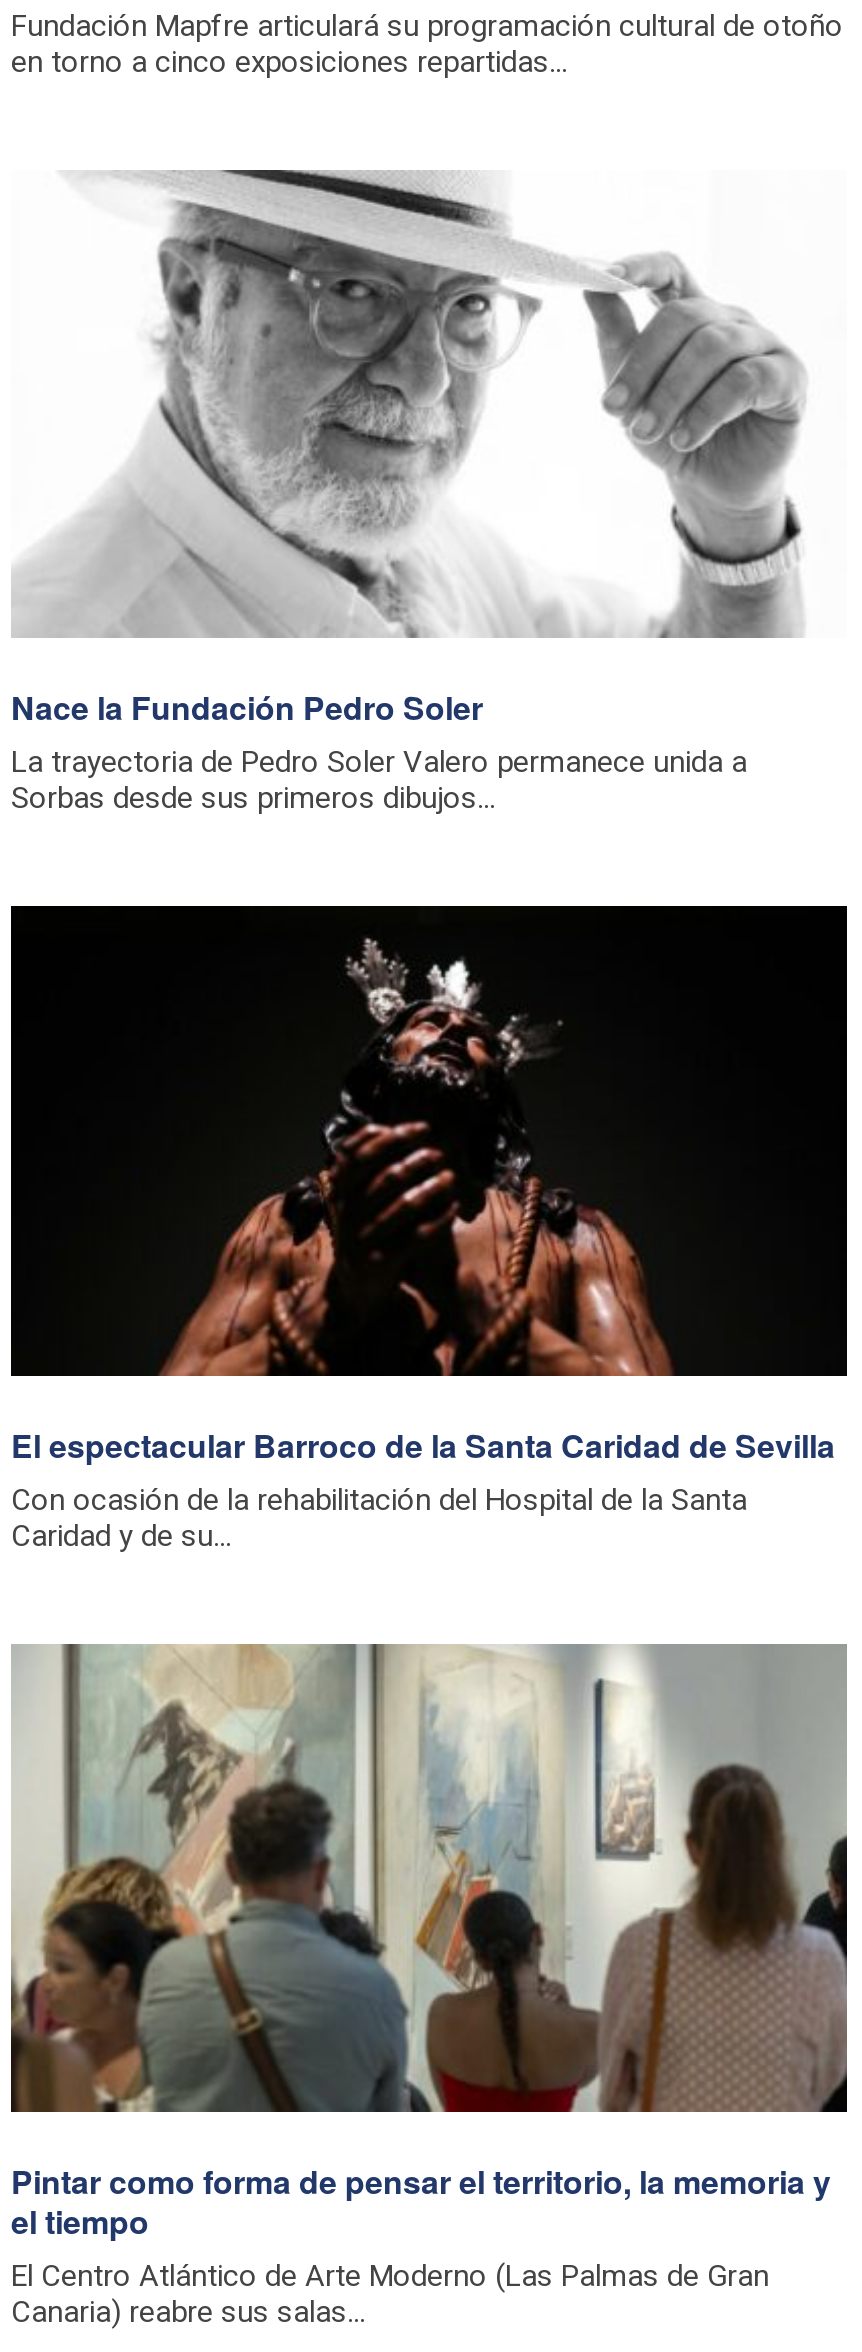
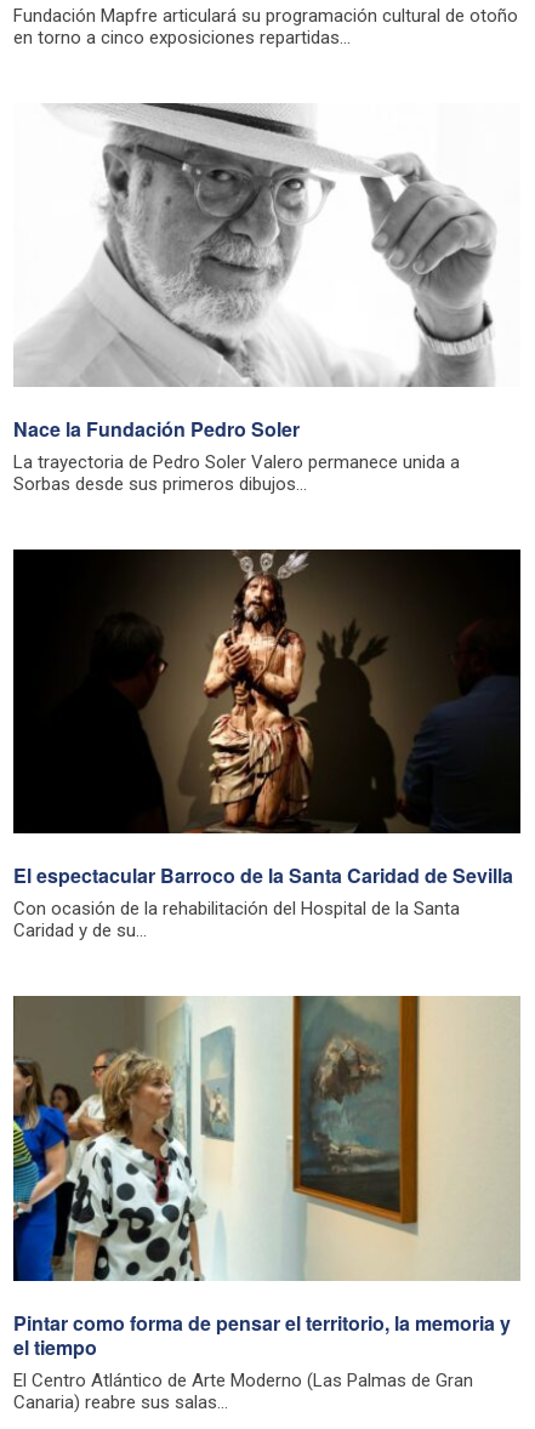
[157,904,817,1378] [image] -> [106,548,505,835] [image]
[9,1642,847,2114] [image] -> [12,995,519,1282] [image]

